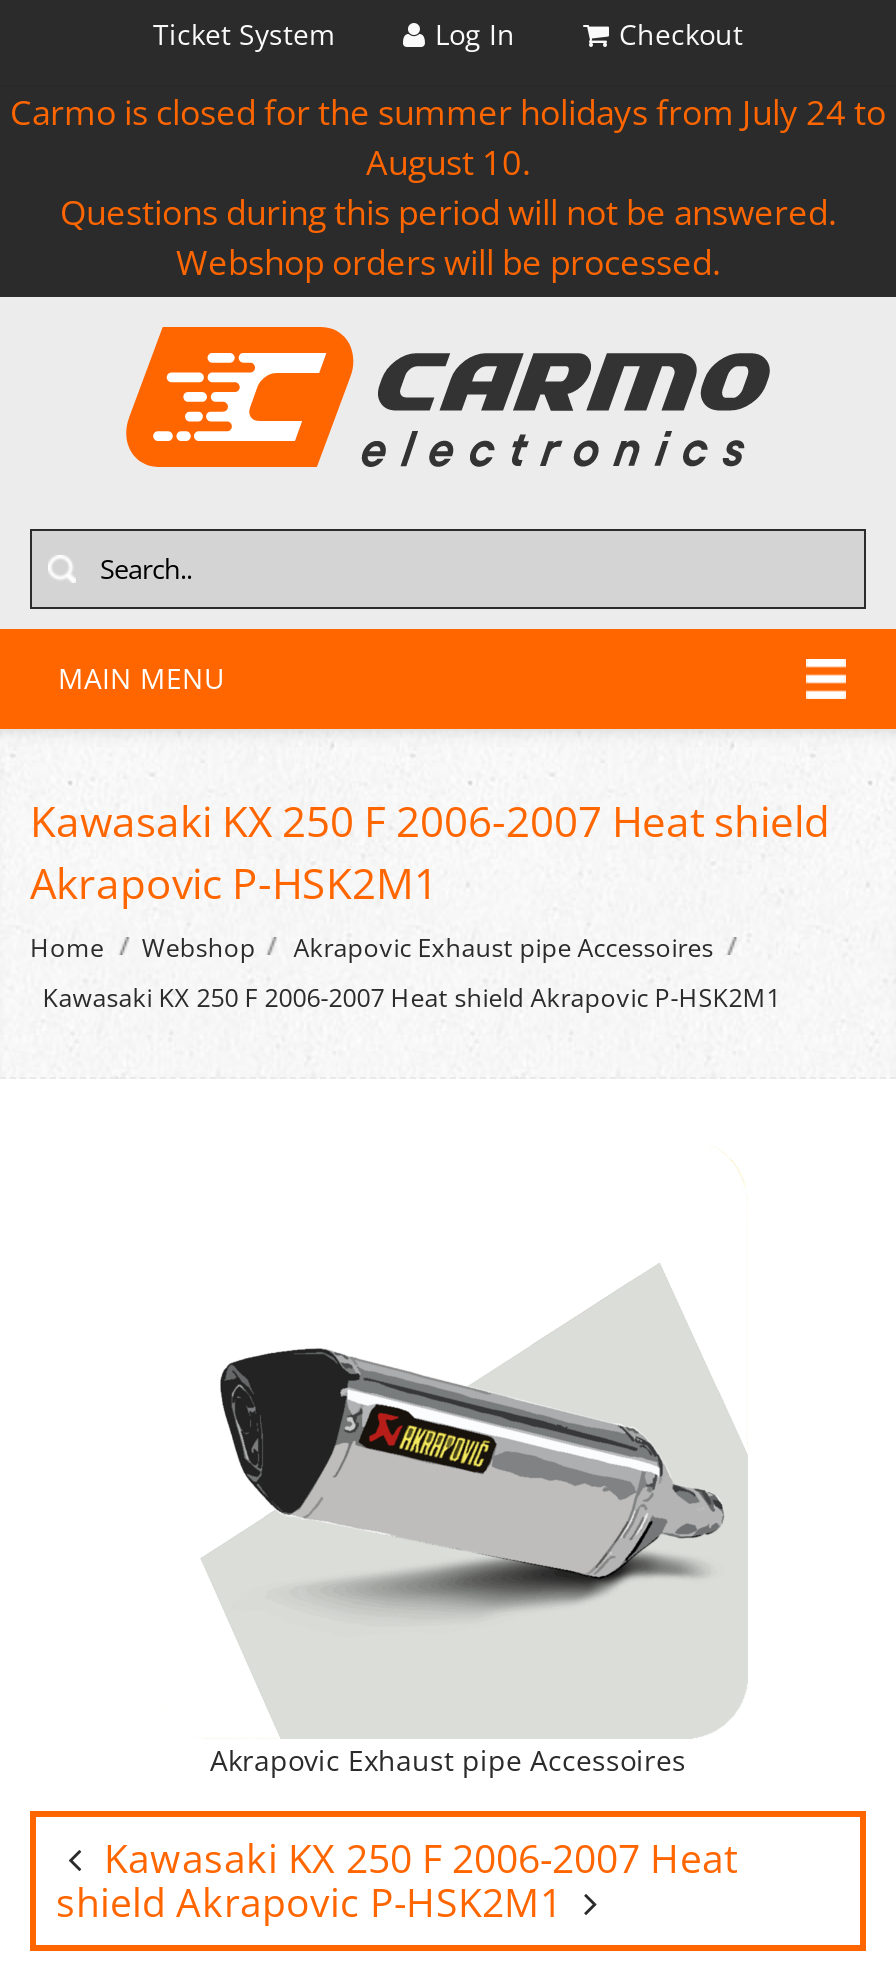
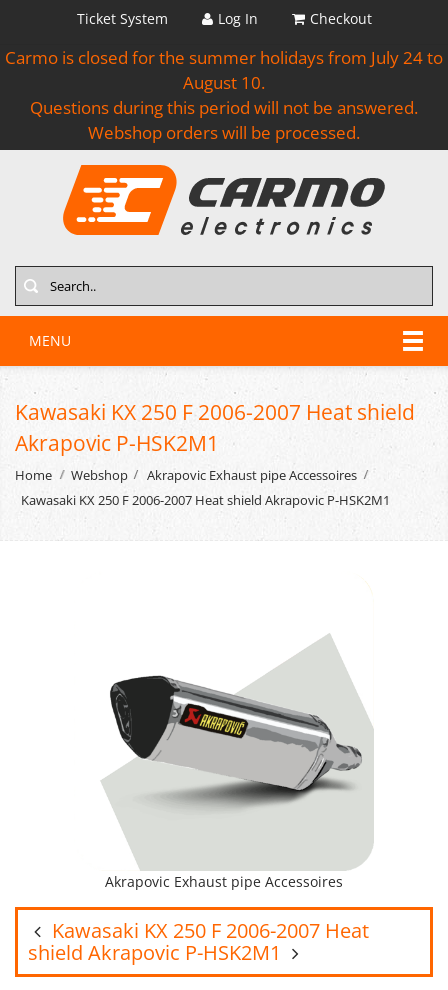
[58,659,224,697] MAIN MENU -> [29,331,71,350] MENU

